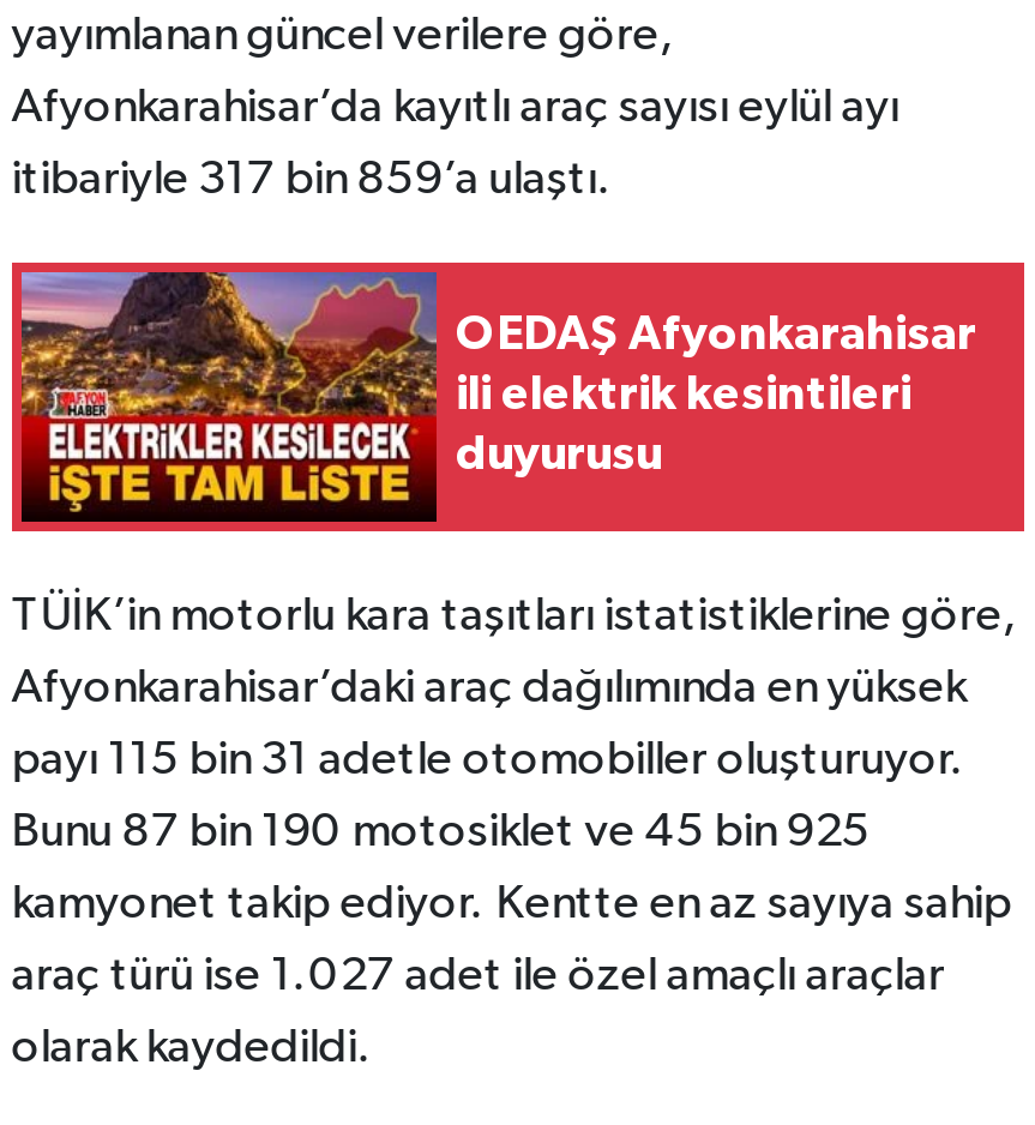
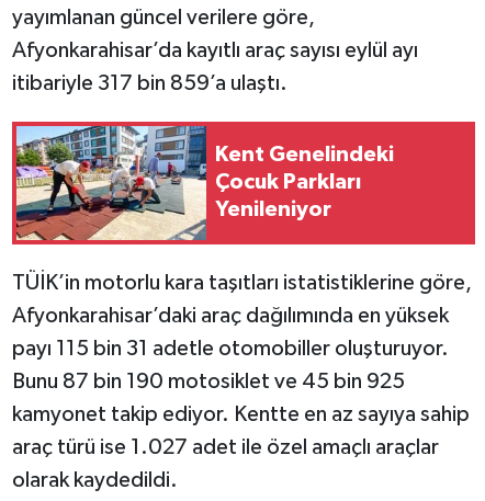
[19,270,976,524] [image] | OEDAŞ Afyonkarahisar | ili elektrik kesintileri | duyurusu -> [15,125,394,241] [image] | Kent Genelindeki | Çocuk Parkları | Yenileniyor

